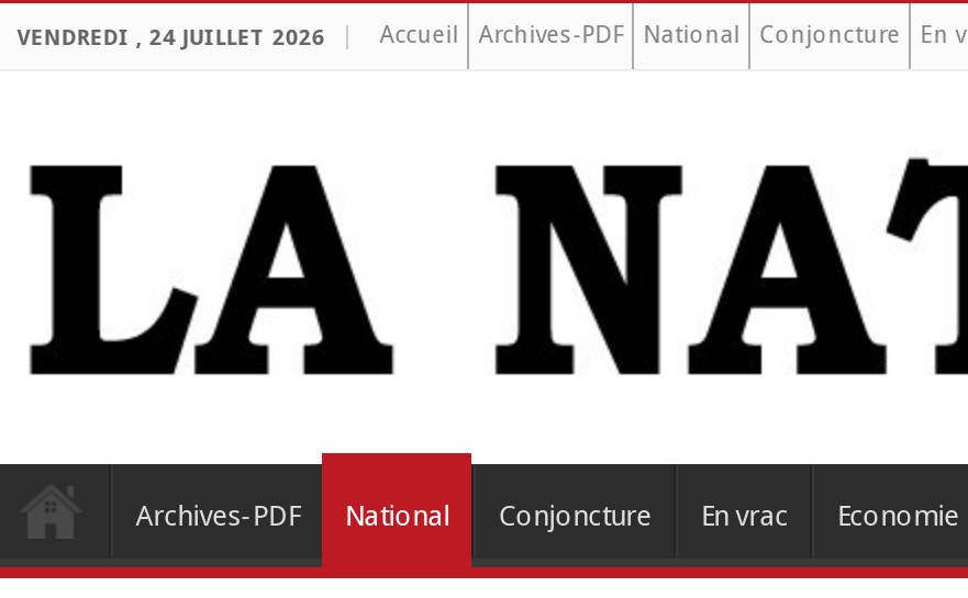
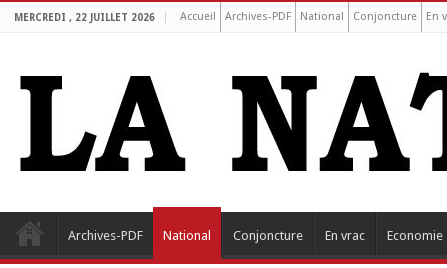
[17,25,325,49] VENDREDI , 24 JUILLET 2026 -> [14,12,155,23] MERCREDI , 22 JUILLET 2026

